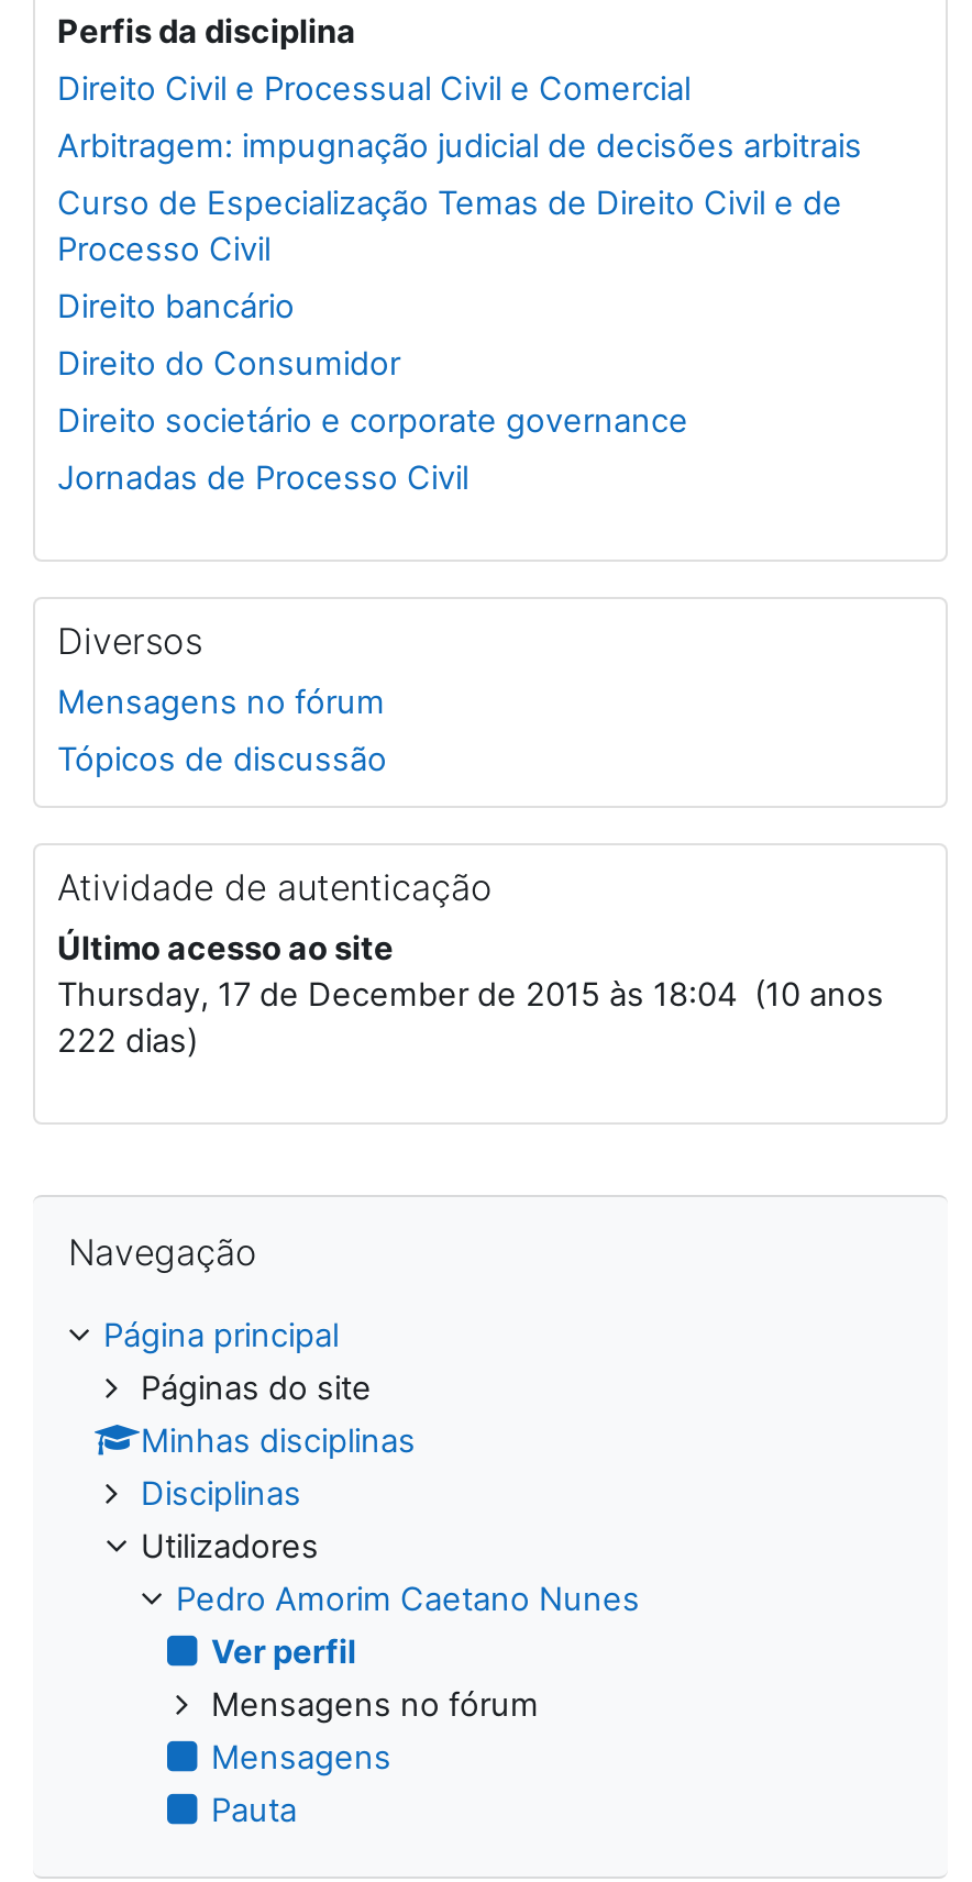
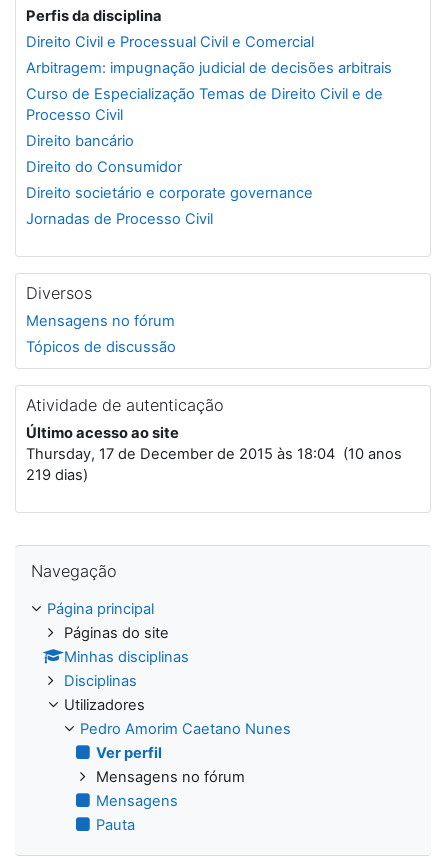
[57,1021,198,1060] 222 dias) -> [26,466,88,484] 219 dias)

